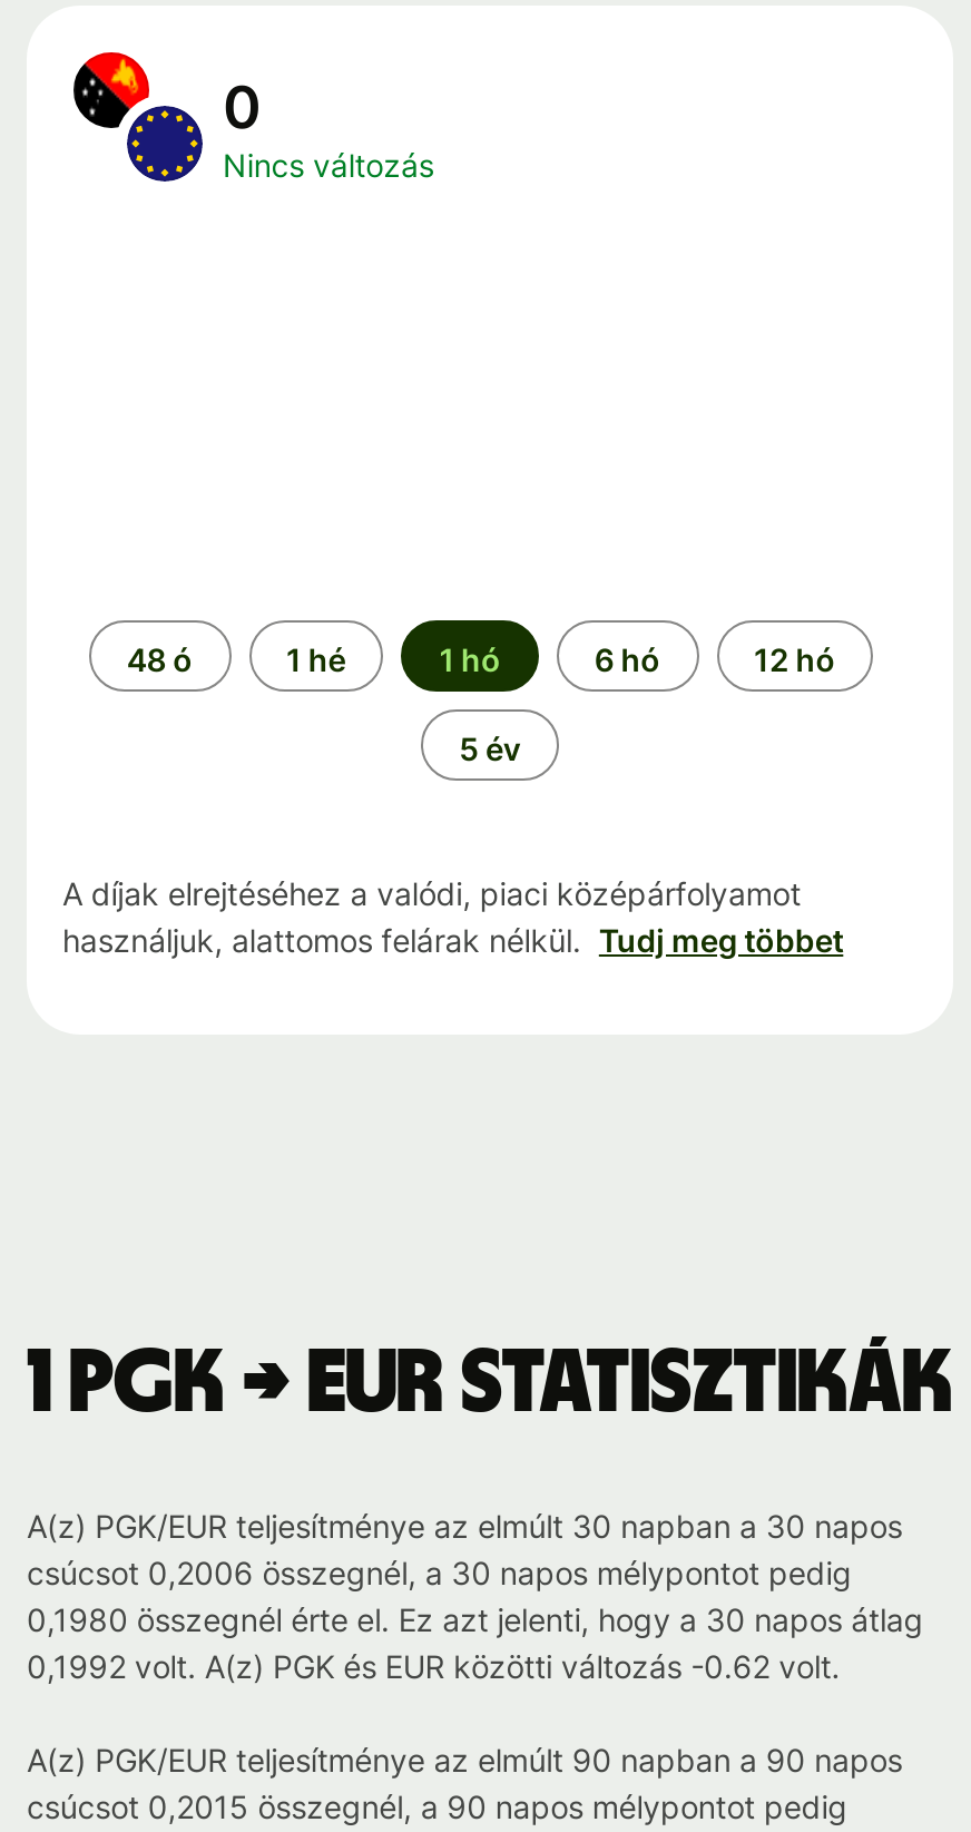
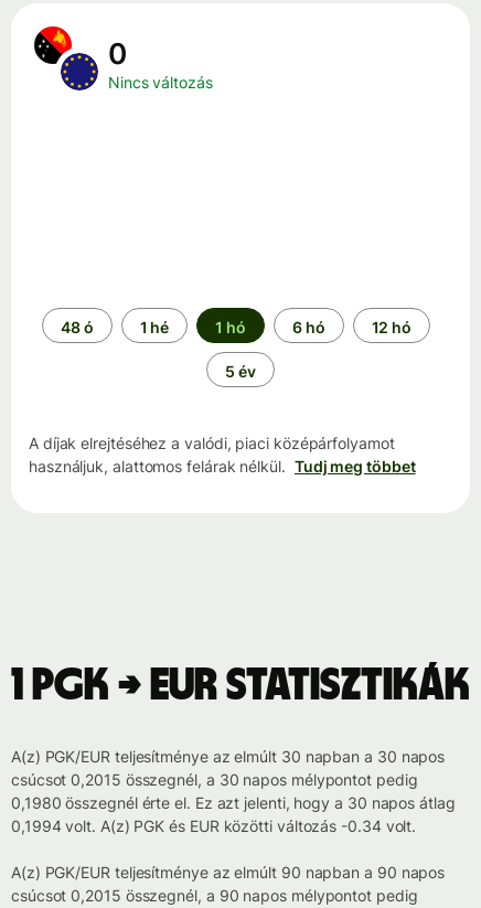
[27,1554,852,1592] csúcsot 0,2006 összegnél, a 30 napos mélypontot pedig -> [11,770,418,789] csúcsot 0,2015 összegnél, a 30 napos mélypontot pedig
[27,1647,840,1685] 0,1992 volt. A(z) PGK és EUR közötti változás -0.62 volt. -> [11,817,416,835] 0,1994 volt. A(z) PGK és EUR közötti változás -0.34 volt.

